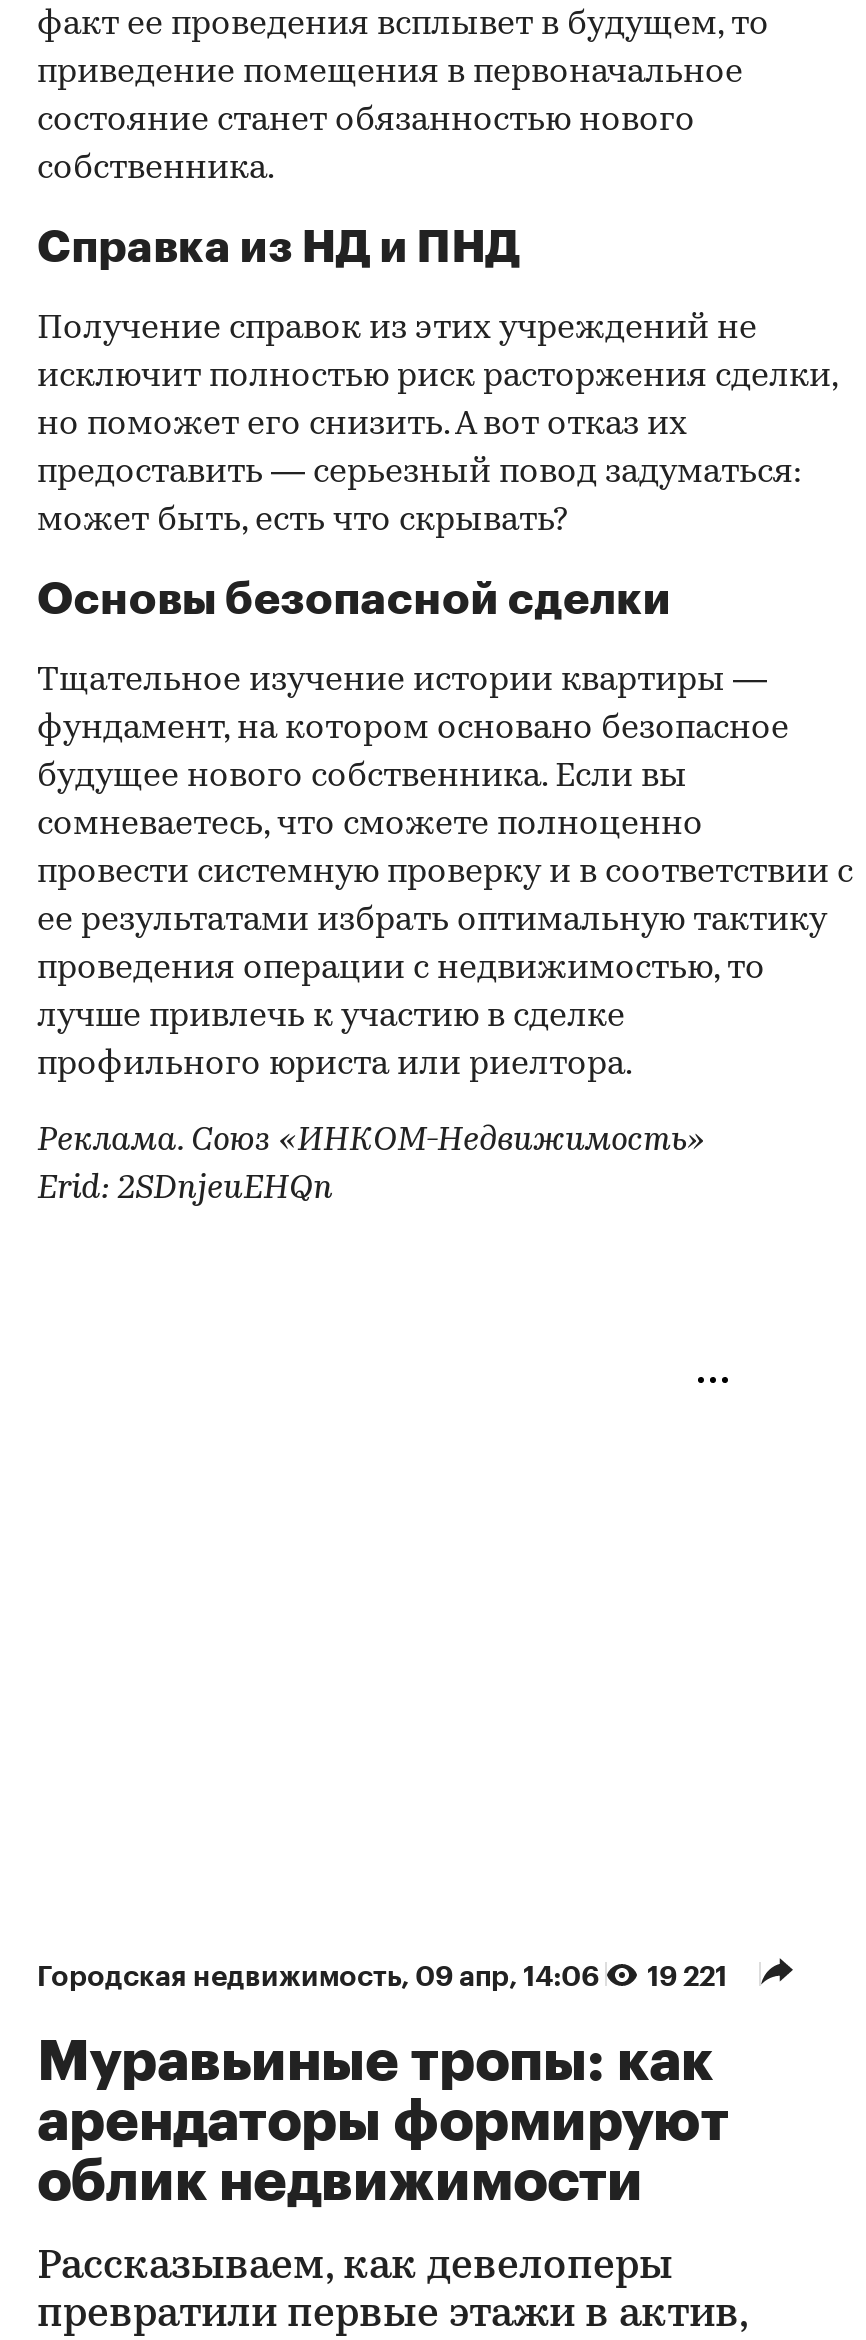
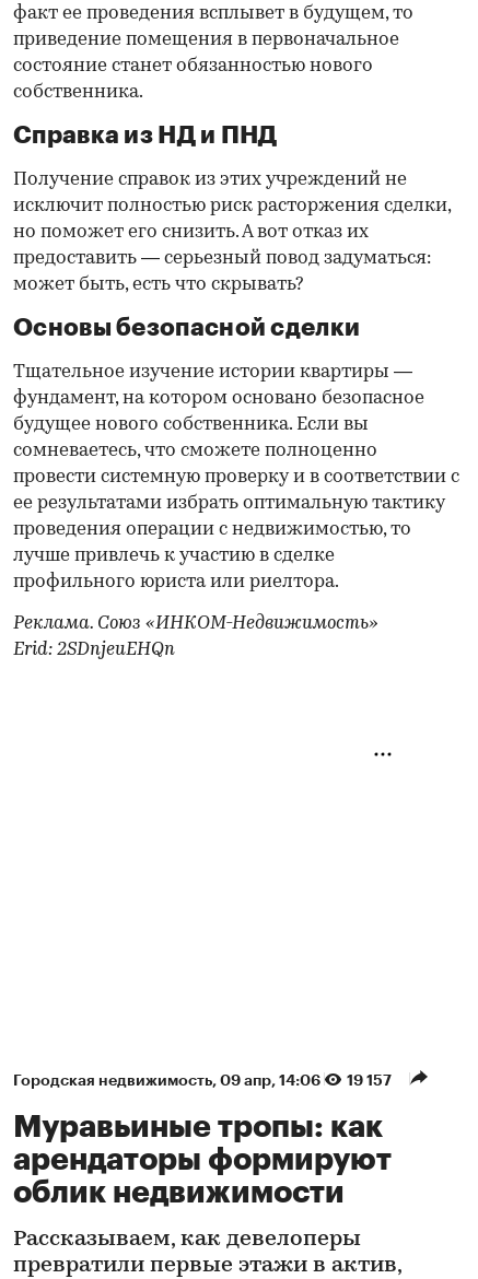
[37,1962,727,1990] Городская недвижимость, 09 апр, 14:06 19 221 -> [13,1073,392,1088] Городская недвижимость, 09 апр, 14:06 19 157

